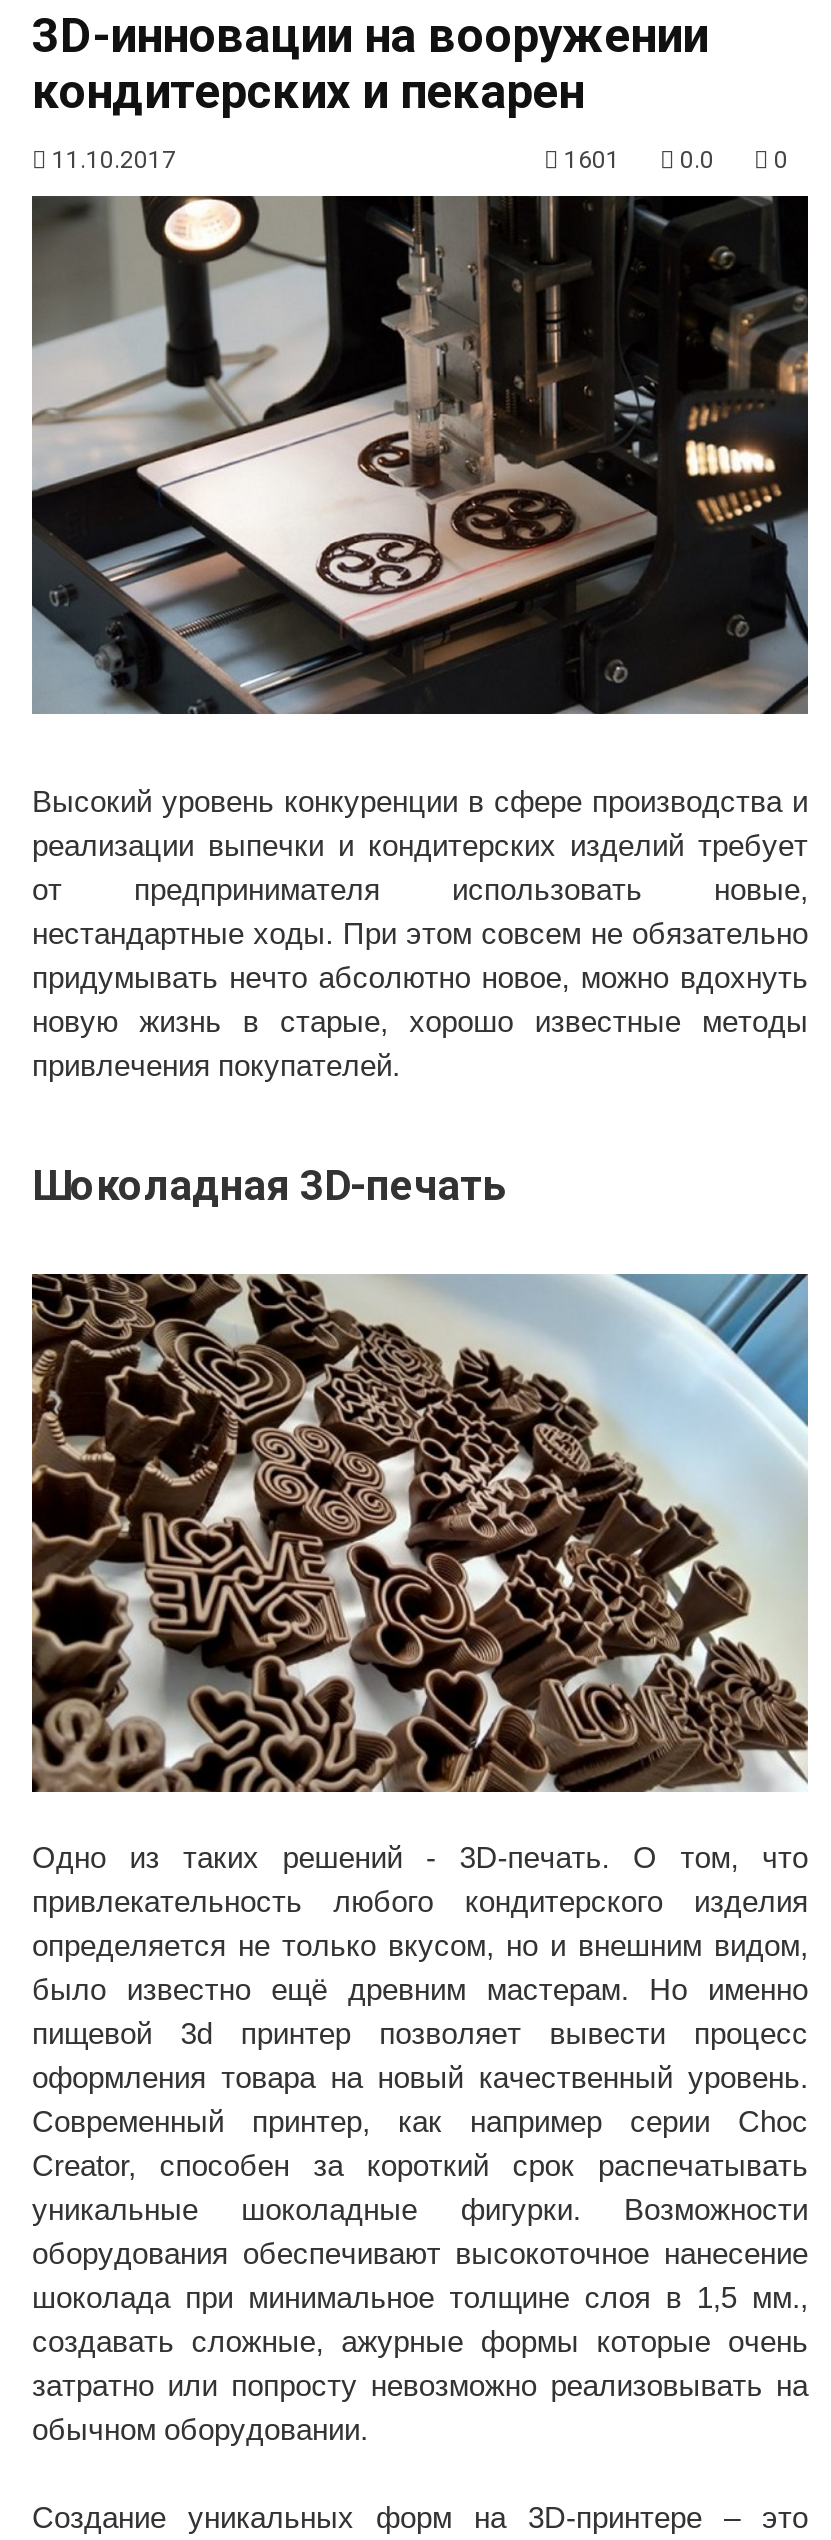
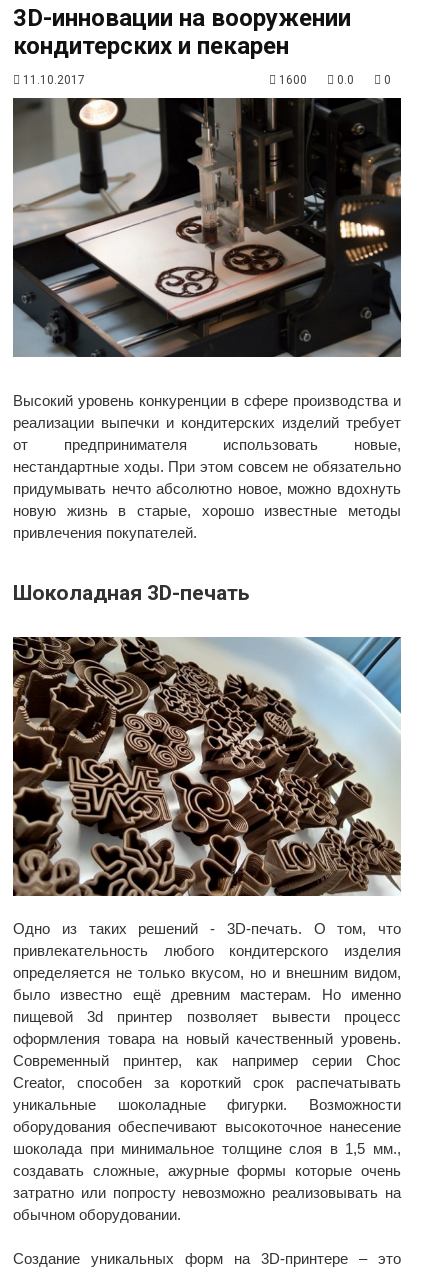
[558,146,620,174] 1601 -> [276,73,307,87] 1600

